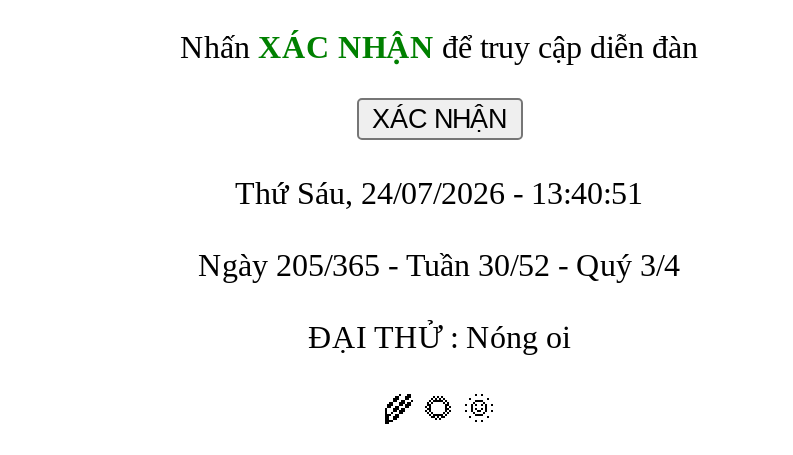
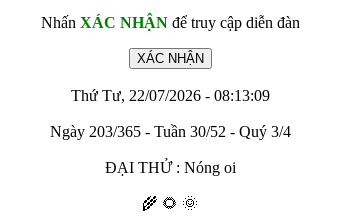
[235,176,643,210] Thứ Sáu, 24/07/2026 - 13:40:51 -> [70,87,269,104] Thứ Tư, 22/07/2026 - 08:13:09
[198,248,680,282] Ngày 205/365 - Tuần 30/52 - Quý 3/4 -> [49,123,290,140] Ngày 203/365 - Tuần 30/52 - Quý 3/4

